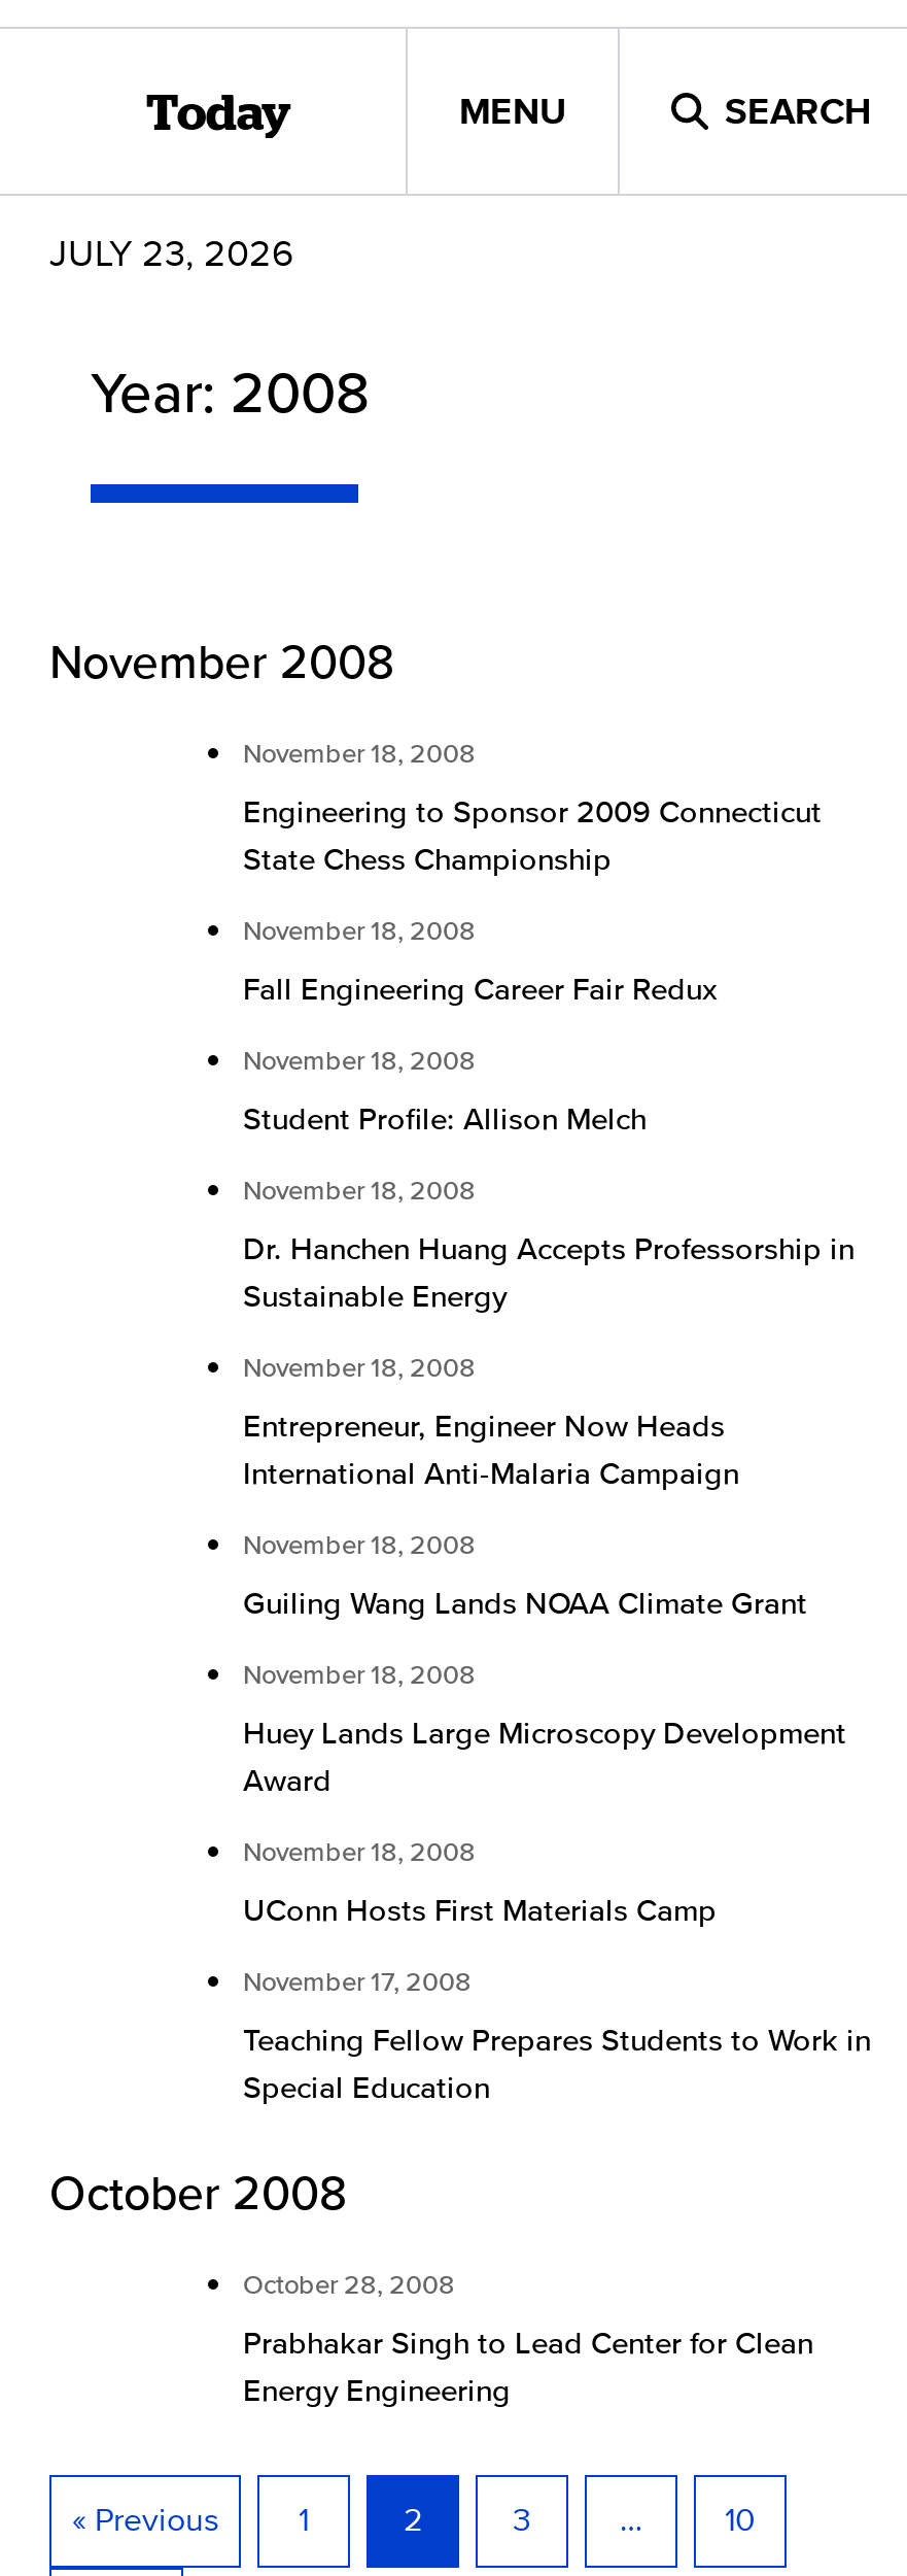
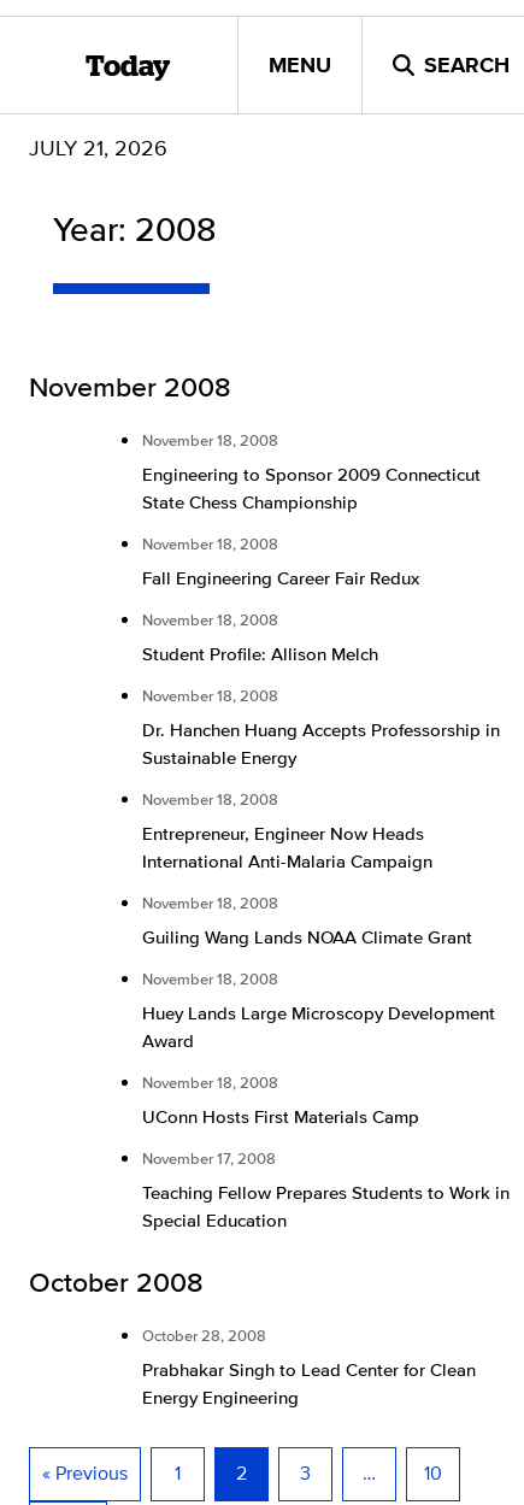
[49,227,294,278] JULY 23, 2026 -> [29,133,167,163] JULY 21, 2026

